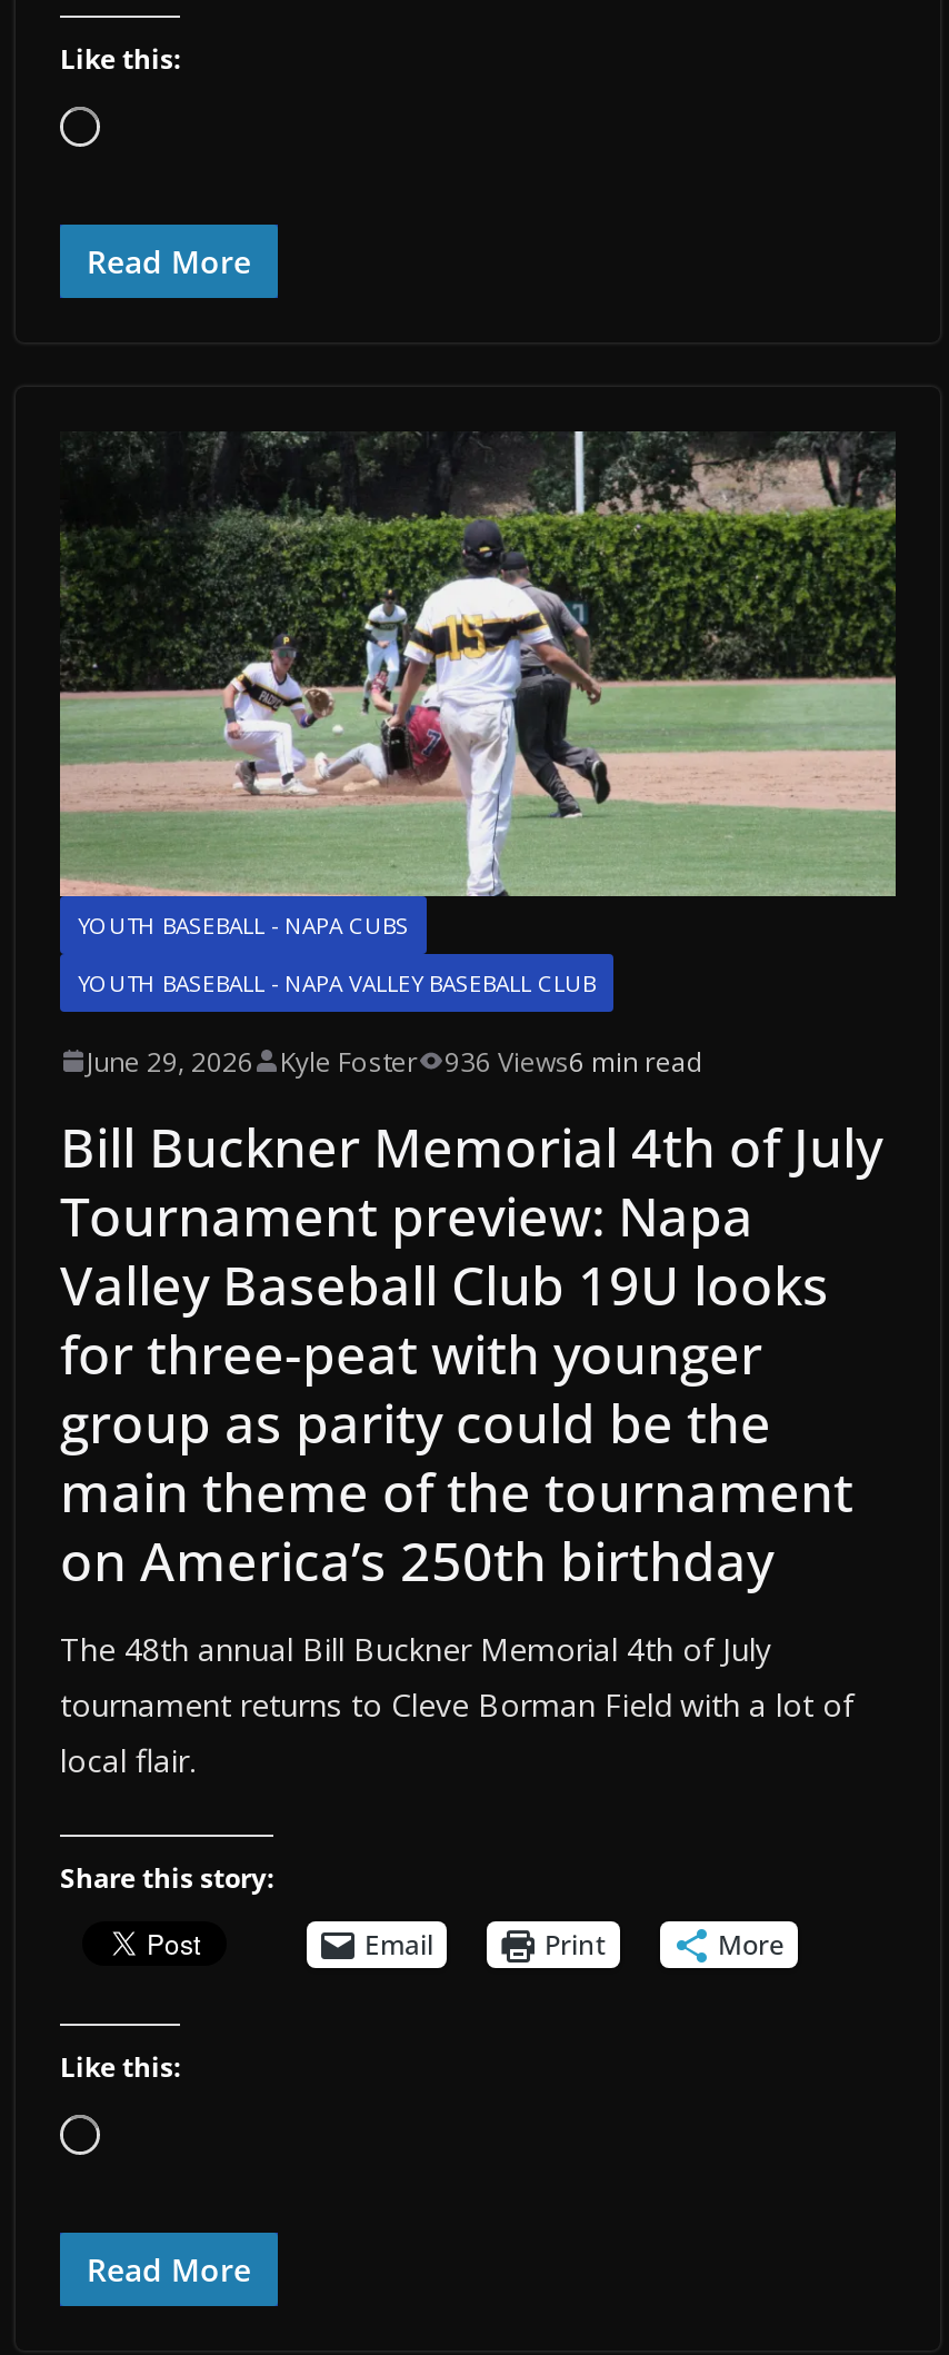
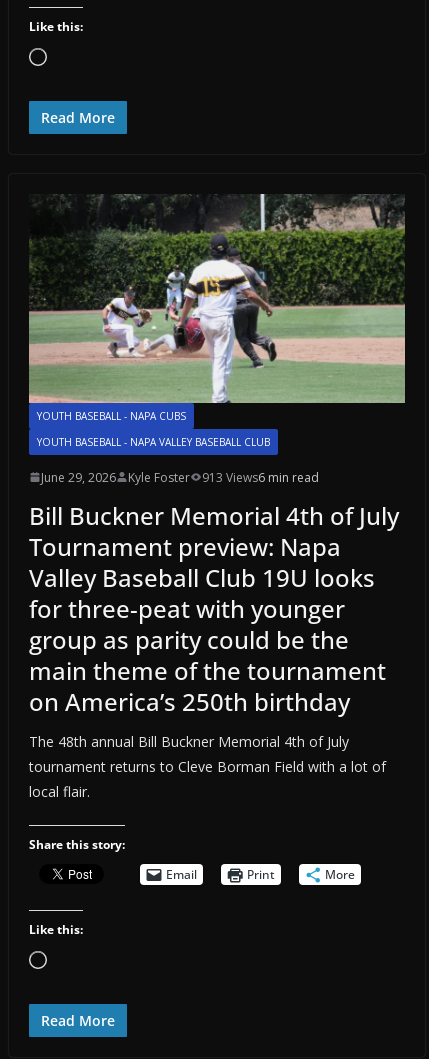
[444,1042,705,1080] 936 Views6 min read -> [202,469,319,486] 913 Views6 min read

